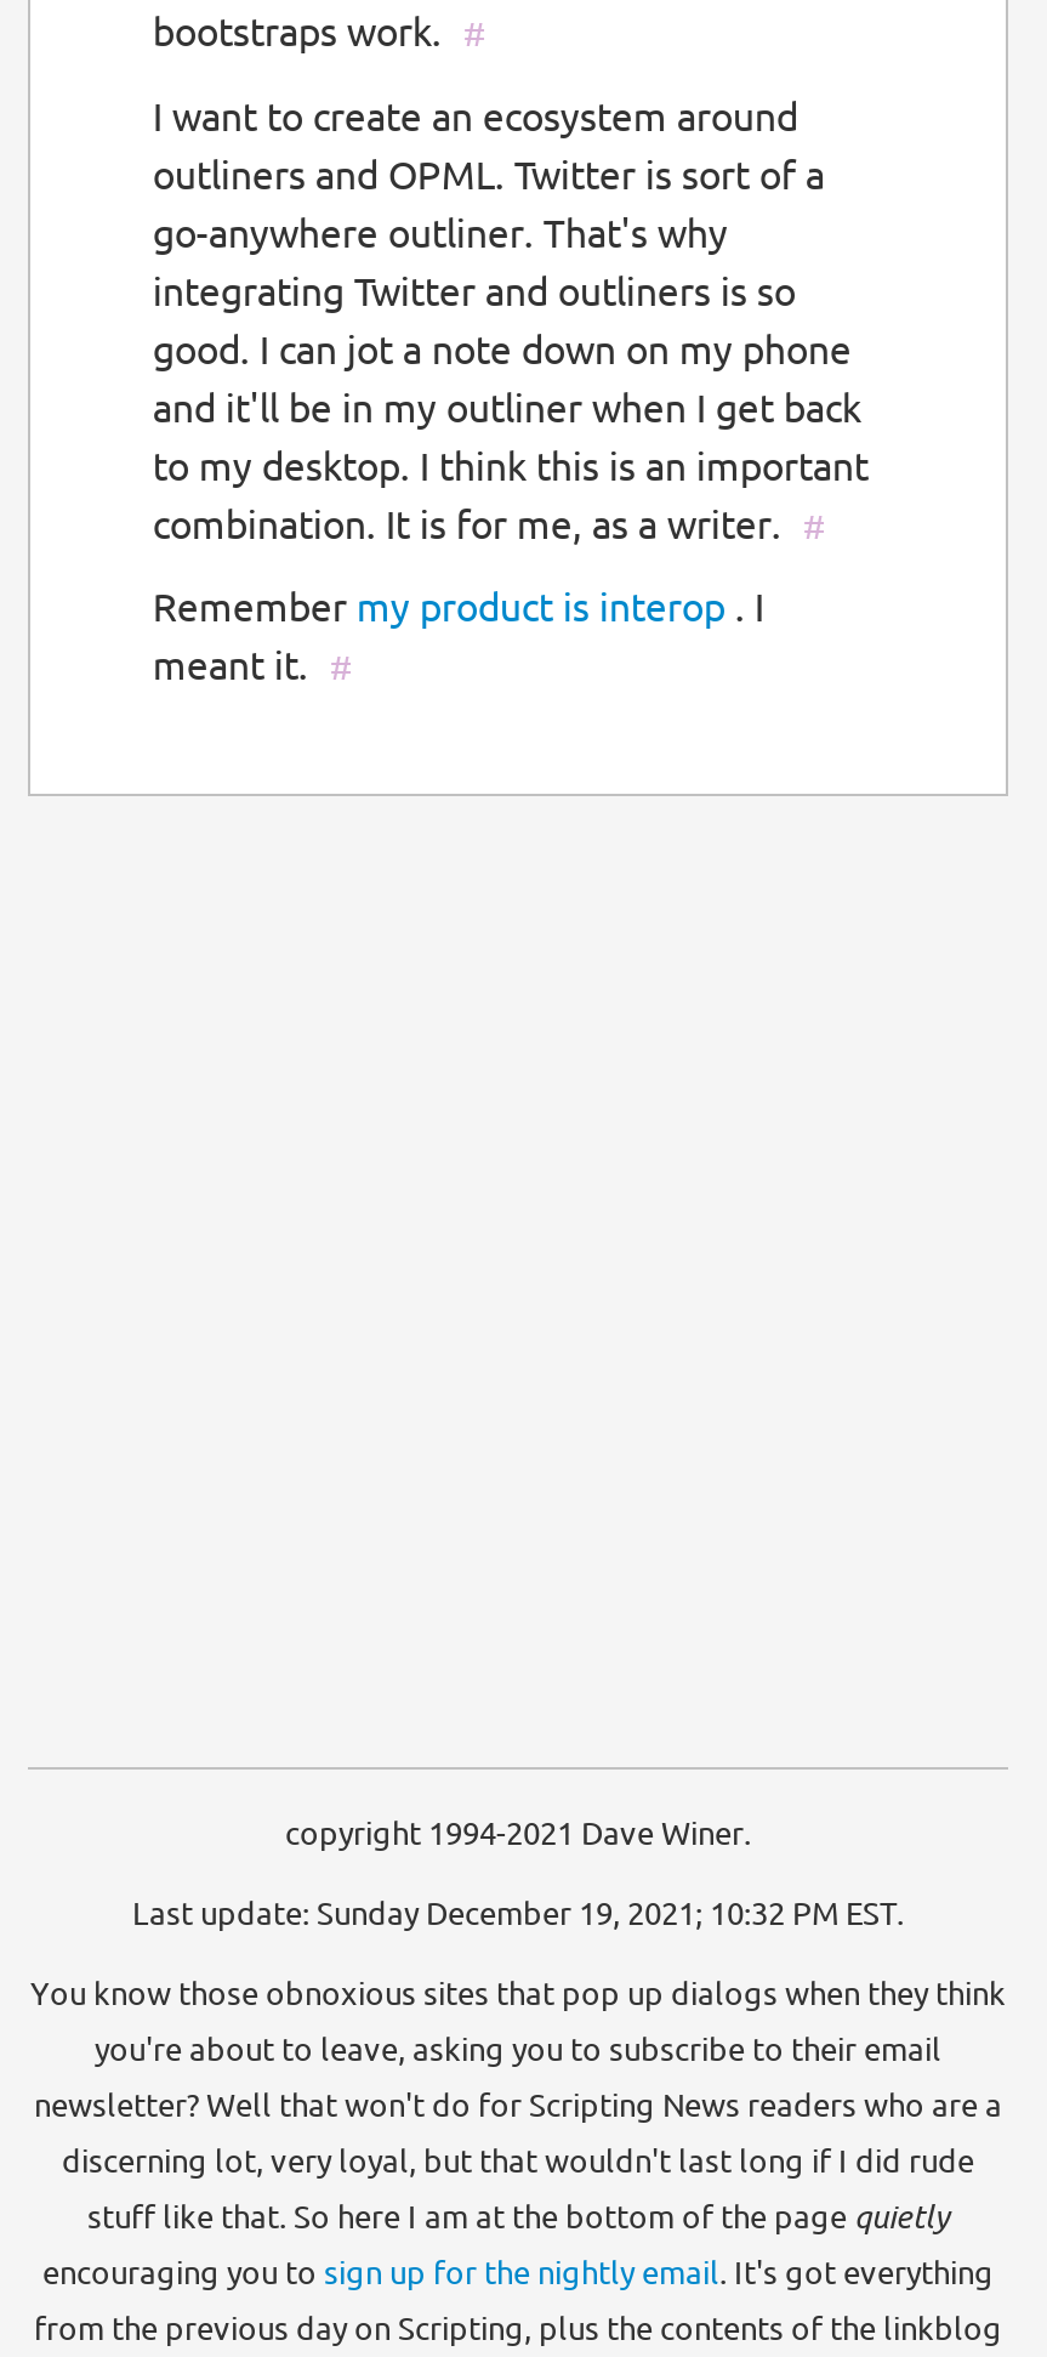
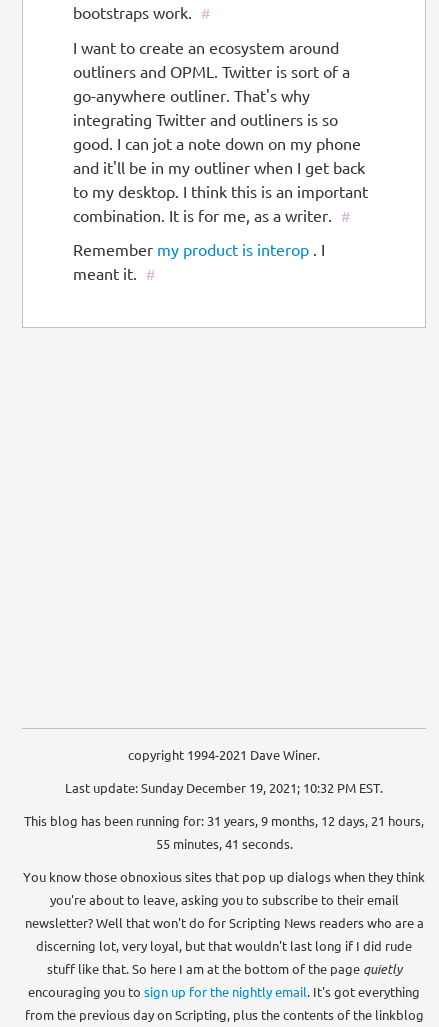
none -> [24,814,424,851] This blog has been running for: 31 years, 9 months, 12 days, 21 hours, | 55 minutes, 41 seconds.

